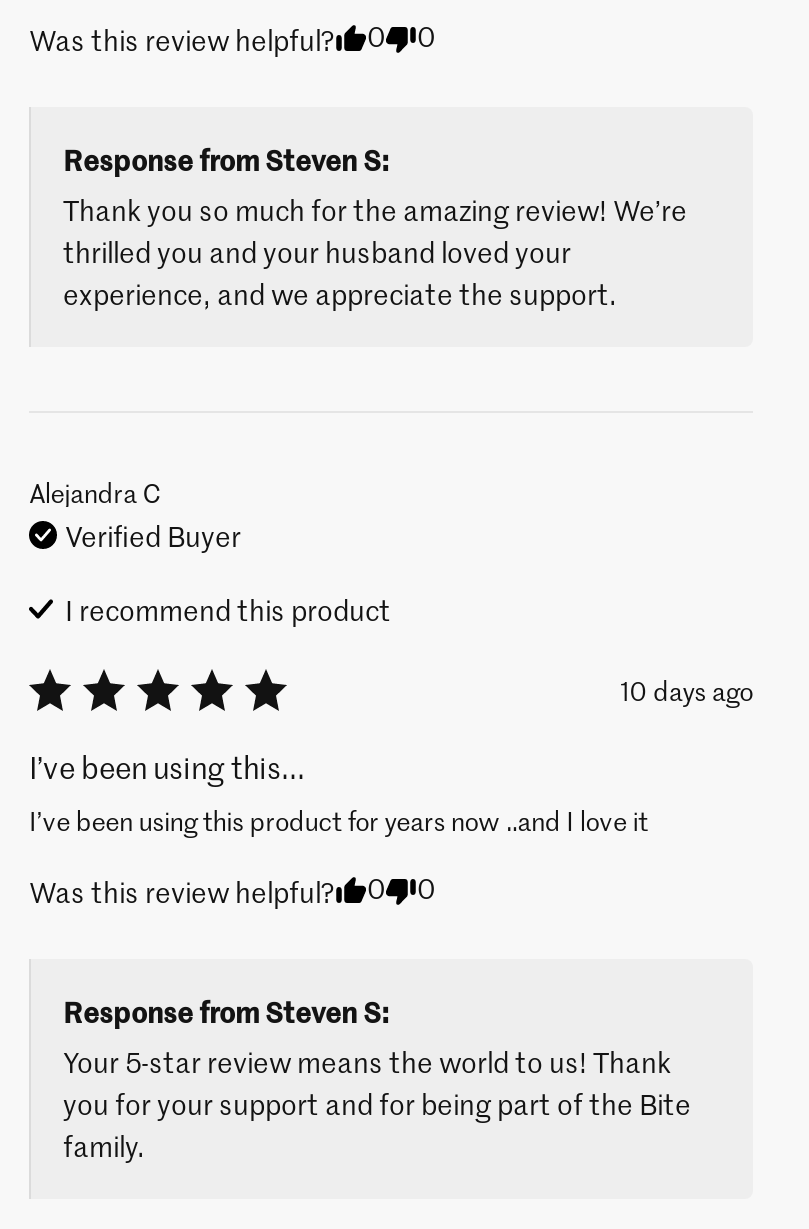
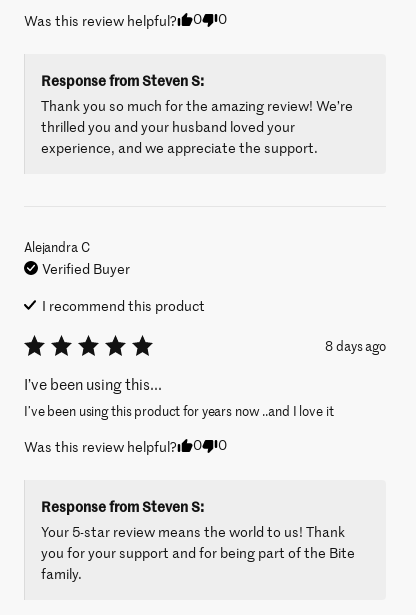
[620,671,753,709] 10 days ago -> [325,336,386,355] 8 days ago

